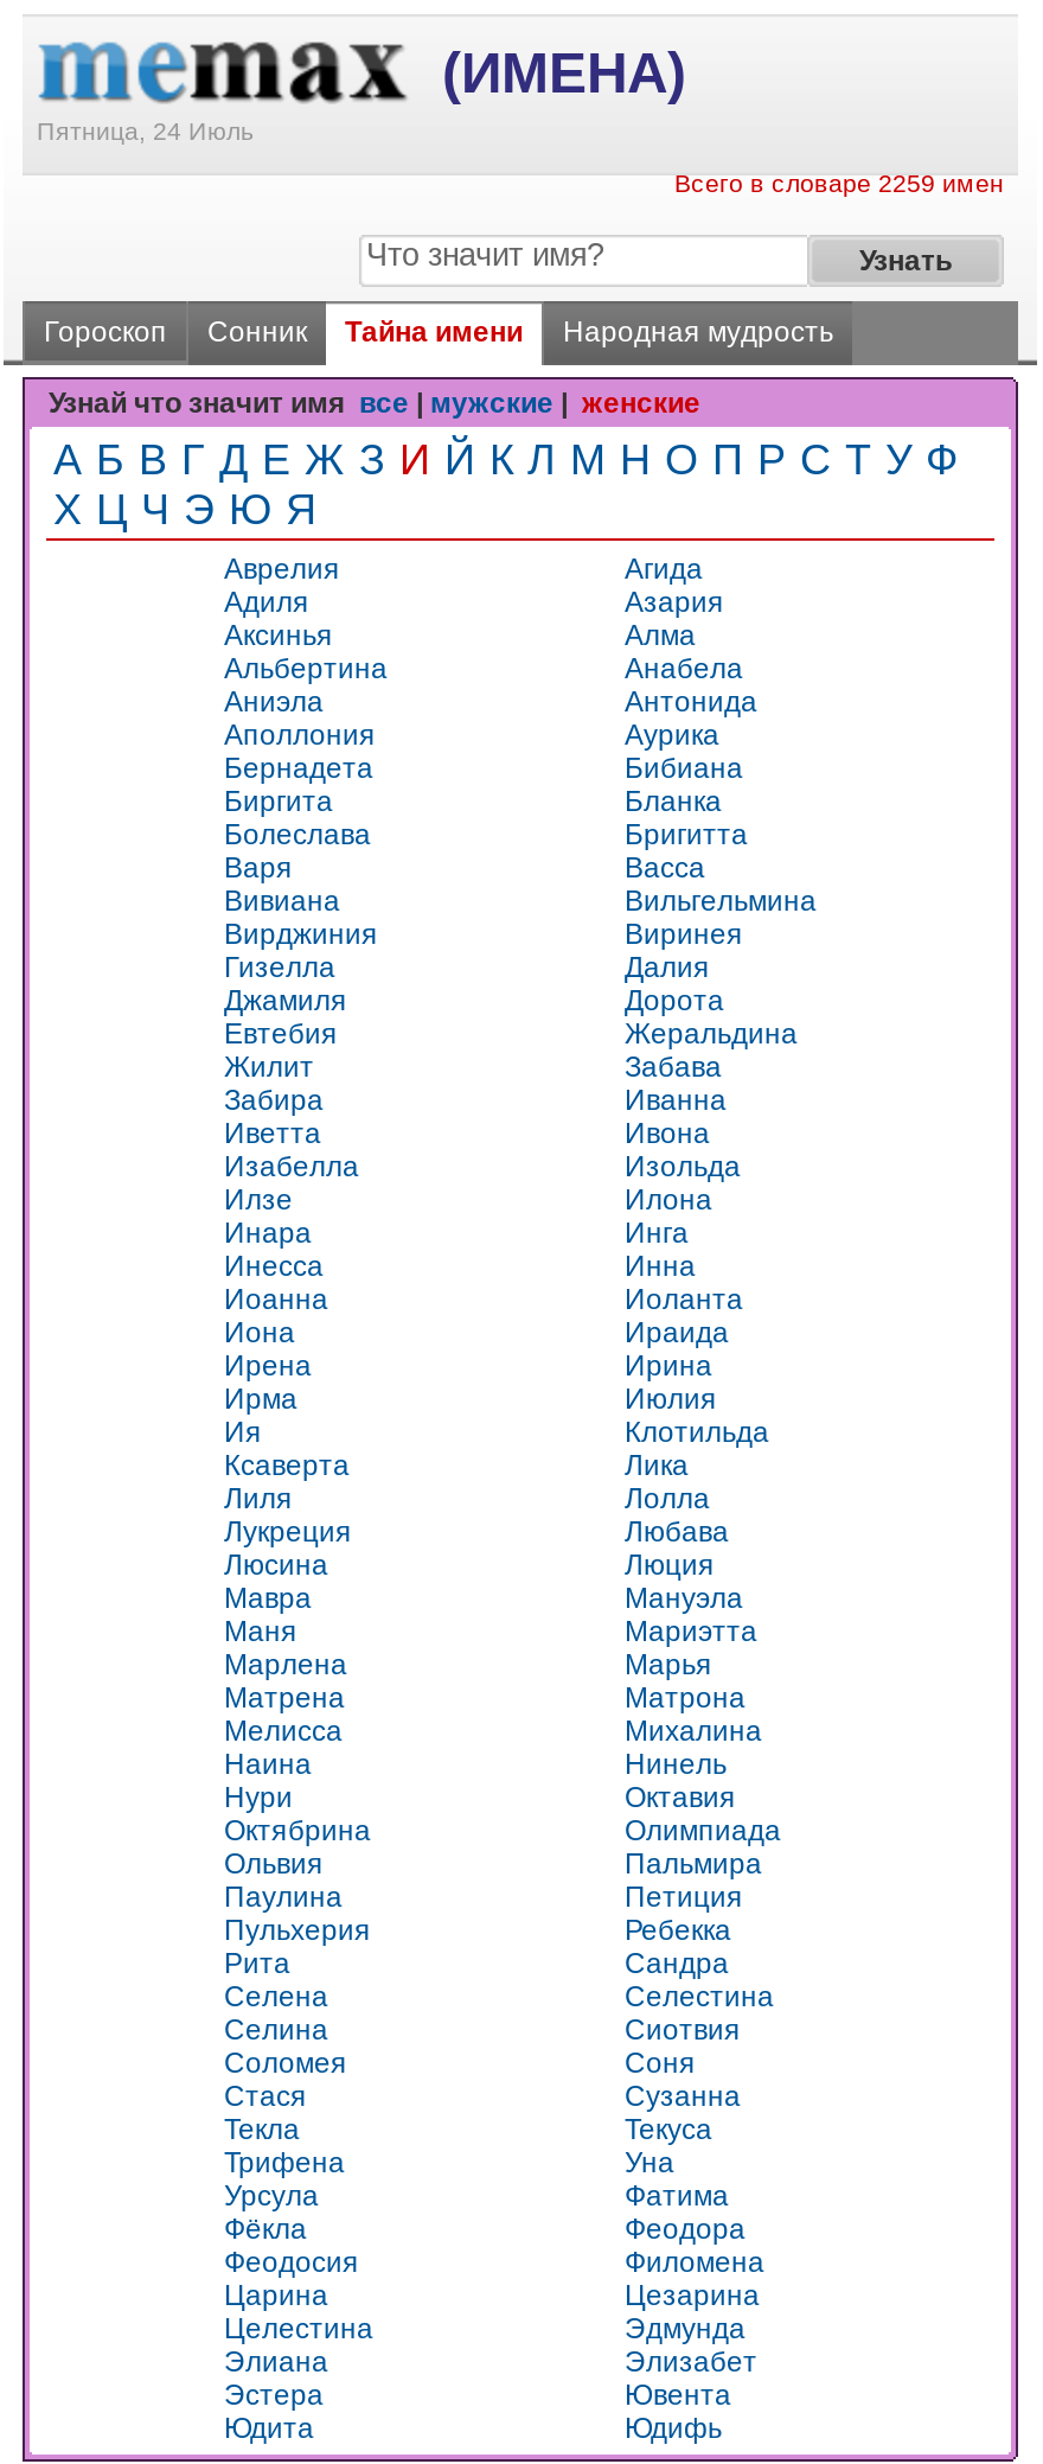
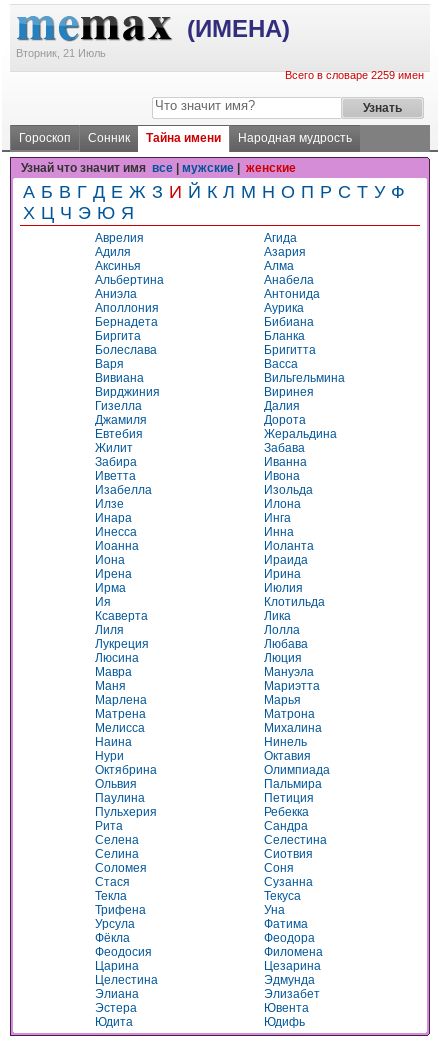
[37,116,255,145] Пятница, 24 Июль -> [16,47,106,59] Вторник, 21 Июль

